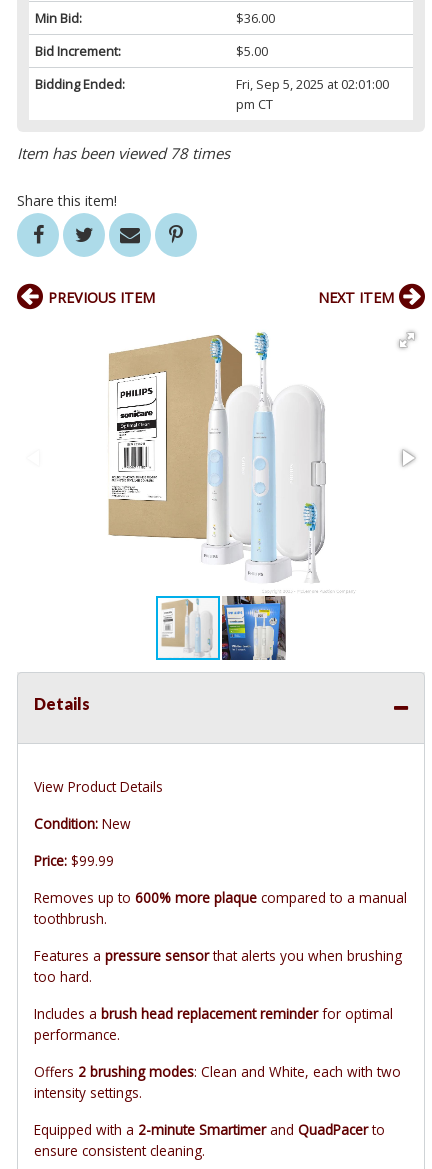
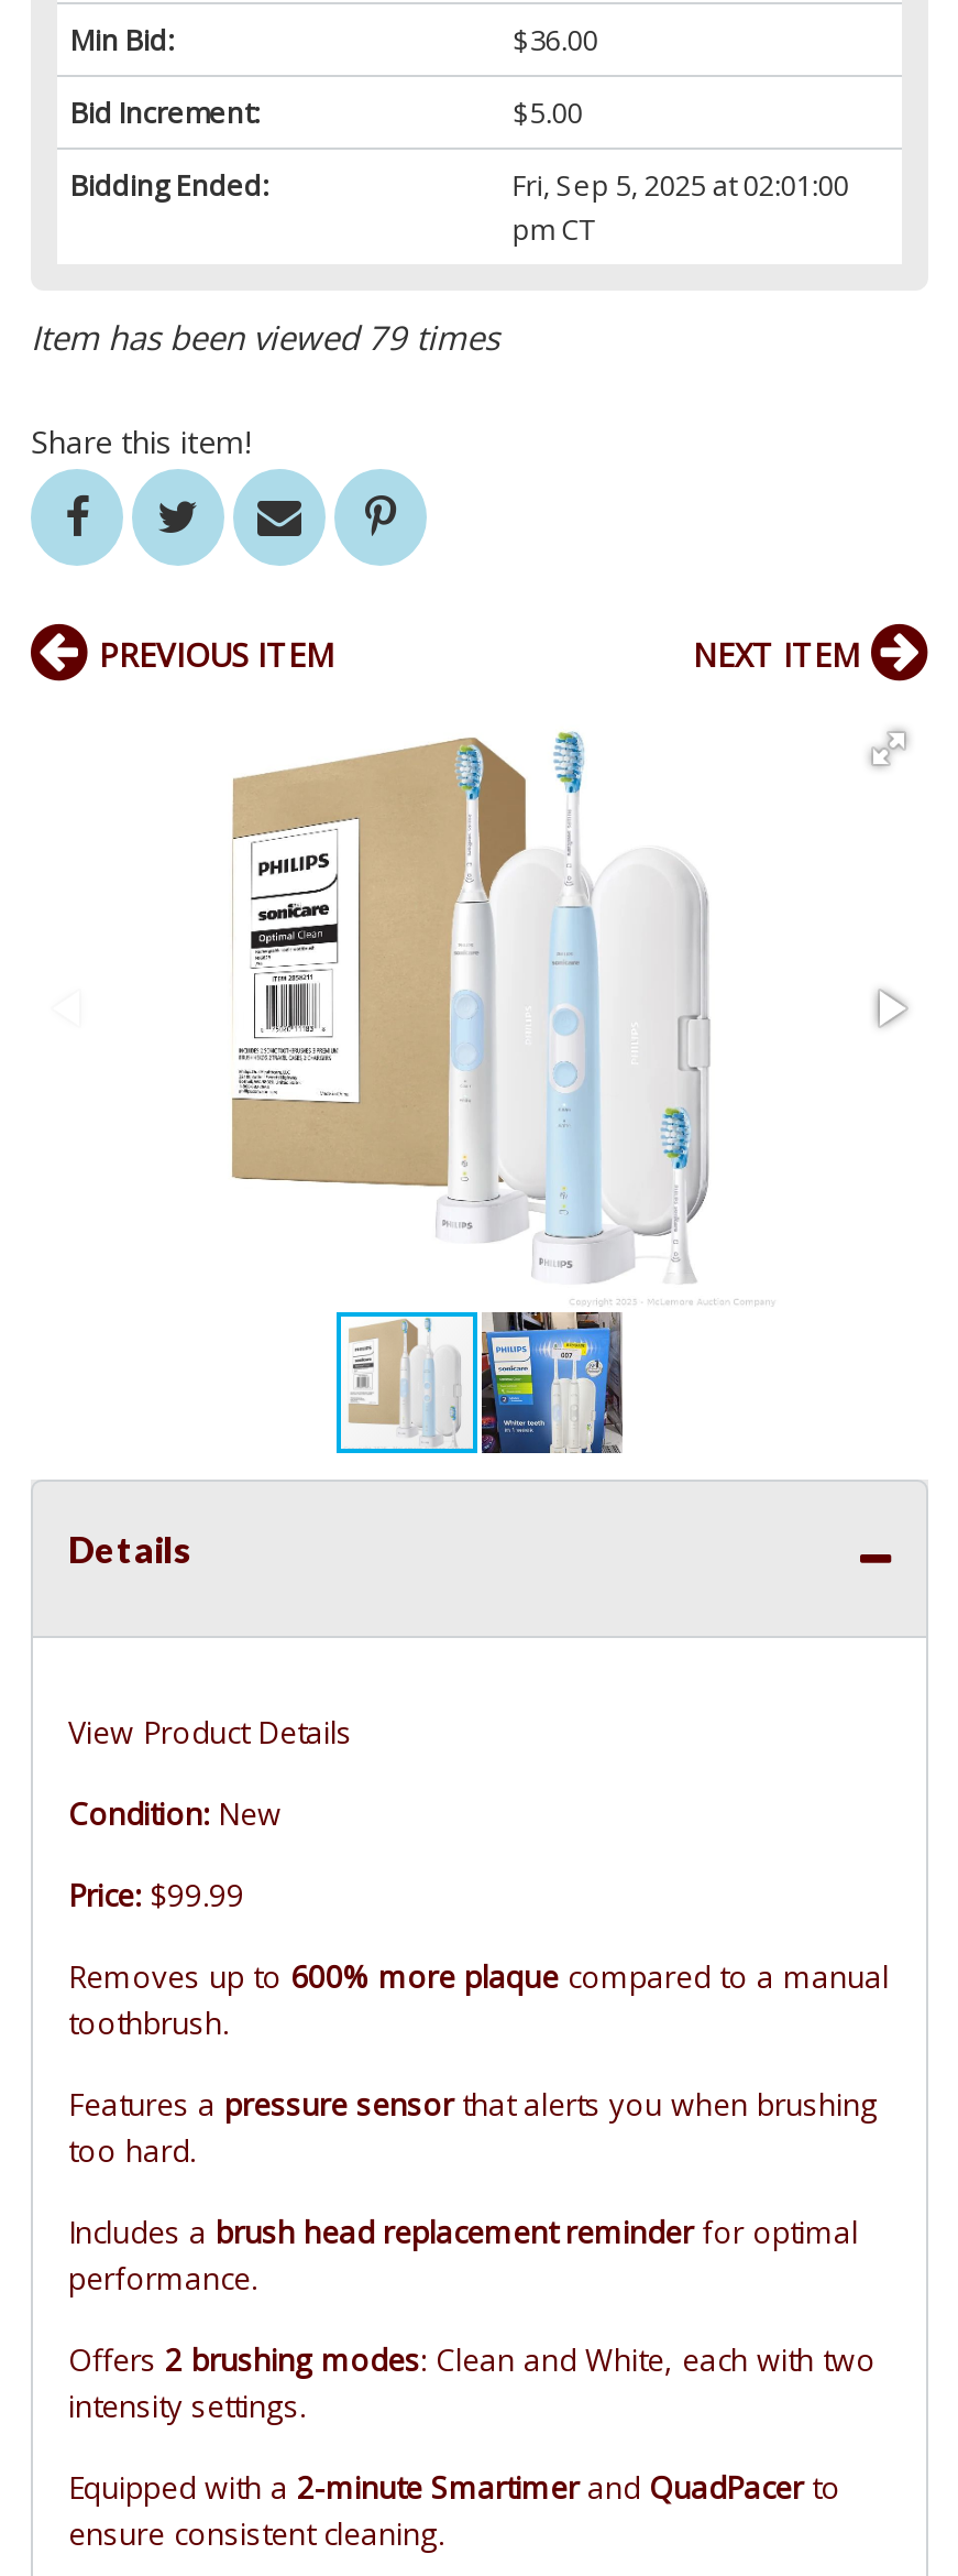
[17,143,230,163] Item has been viewed 78 times -> [31,315,499,359] Item has been viewed 79 times

